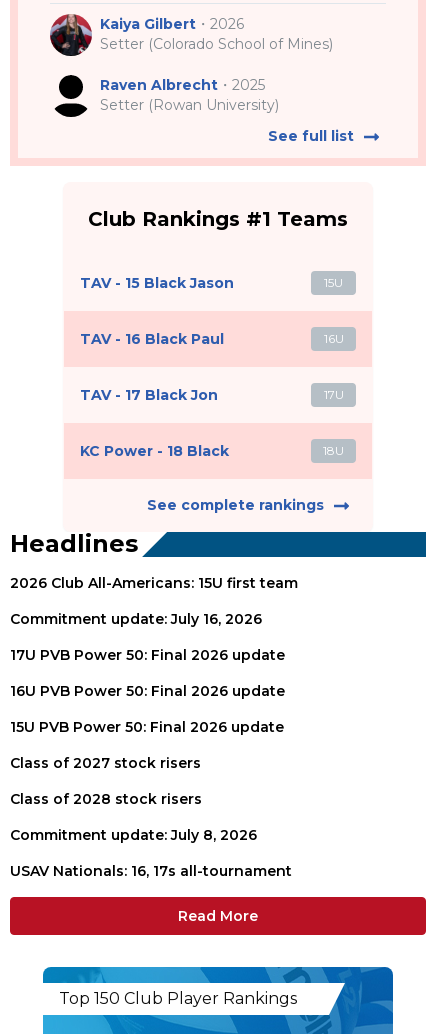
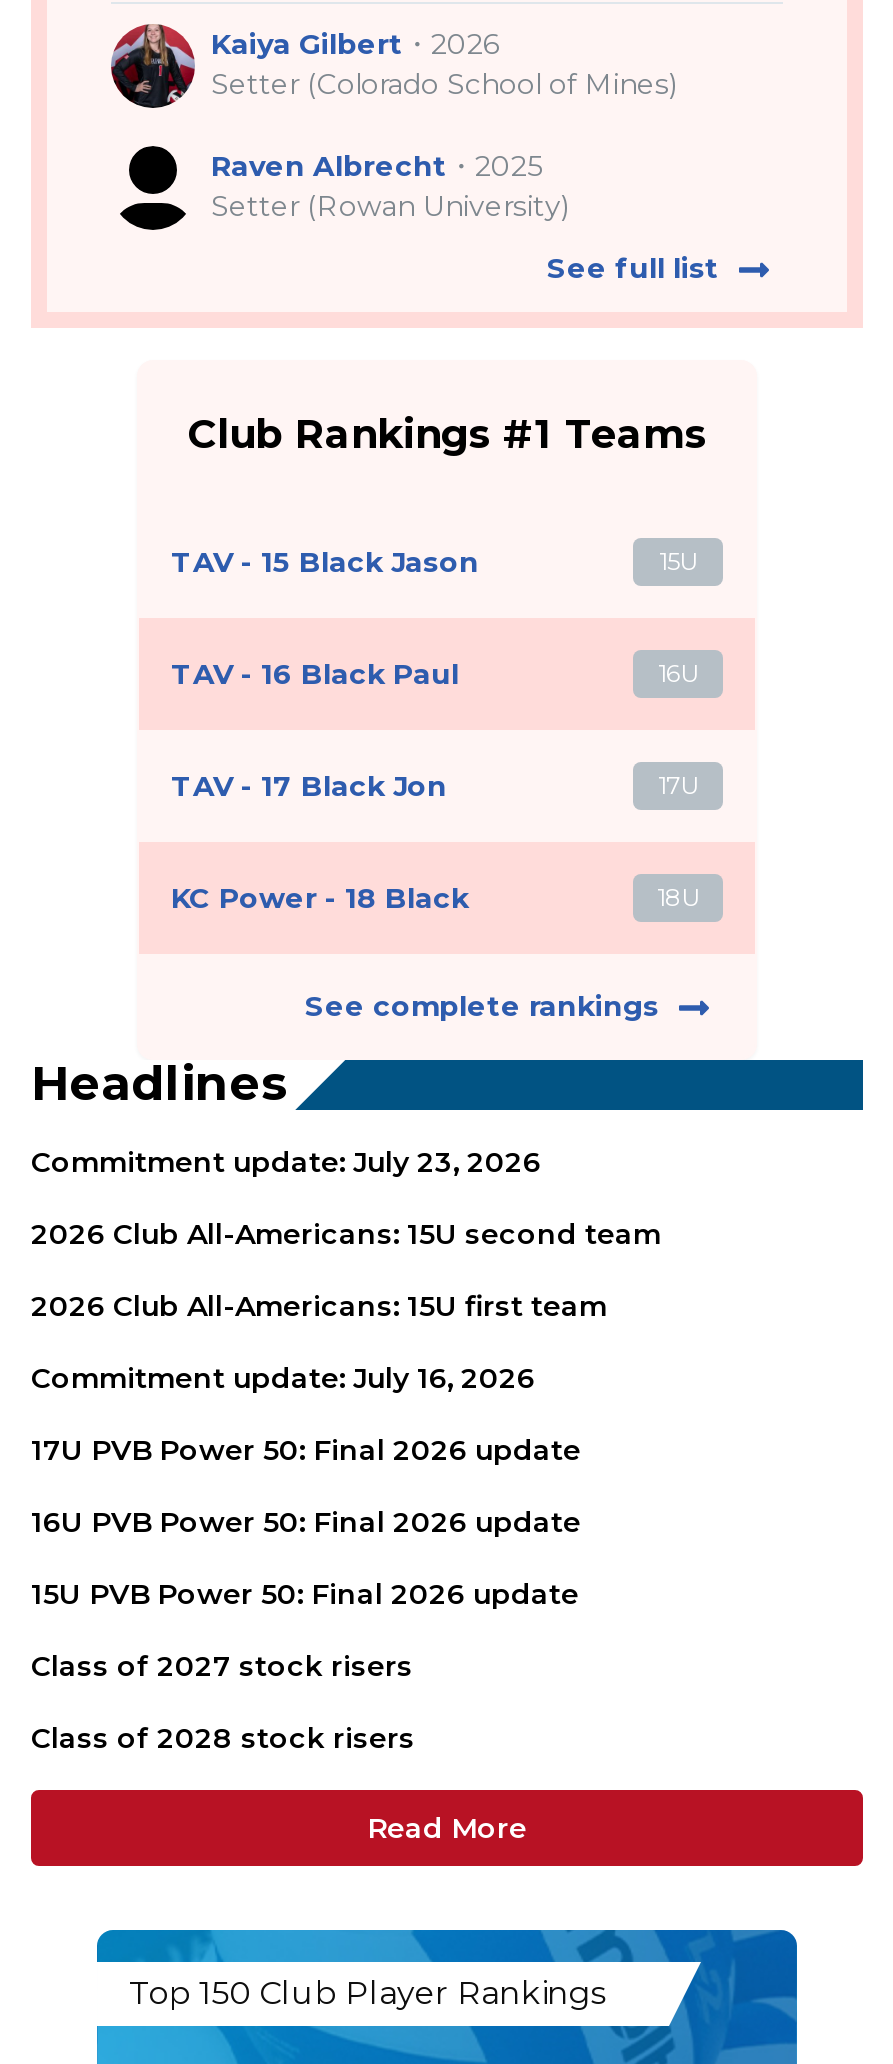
none -> [31,1145,661,1253] Commitment update: July 23, 2026 | 2026 Club All-Americans: 15U second team
moved [10,574,298,808] -> [31,1289,607,1757]: 2026 Club All-Americans: 15U first team | Commitment update: July 16, 2026 | 17U PVB Power 50: Final 2026 update | 16U PVB Power 50: Final 2026 update | 15U PVB Power 50: Final 2026 update | Class of 2027 stock risers | Class of 2028 stock risers
[10,826,292,880] Commitment update: July 8, 2026 | USAV Nationals: 16, 17s all-tournament -> none

